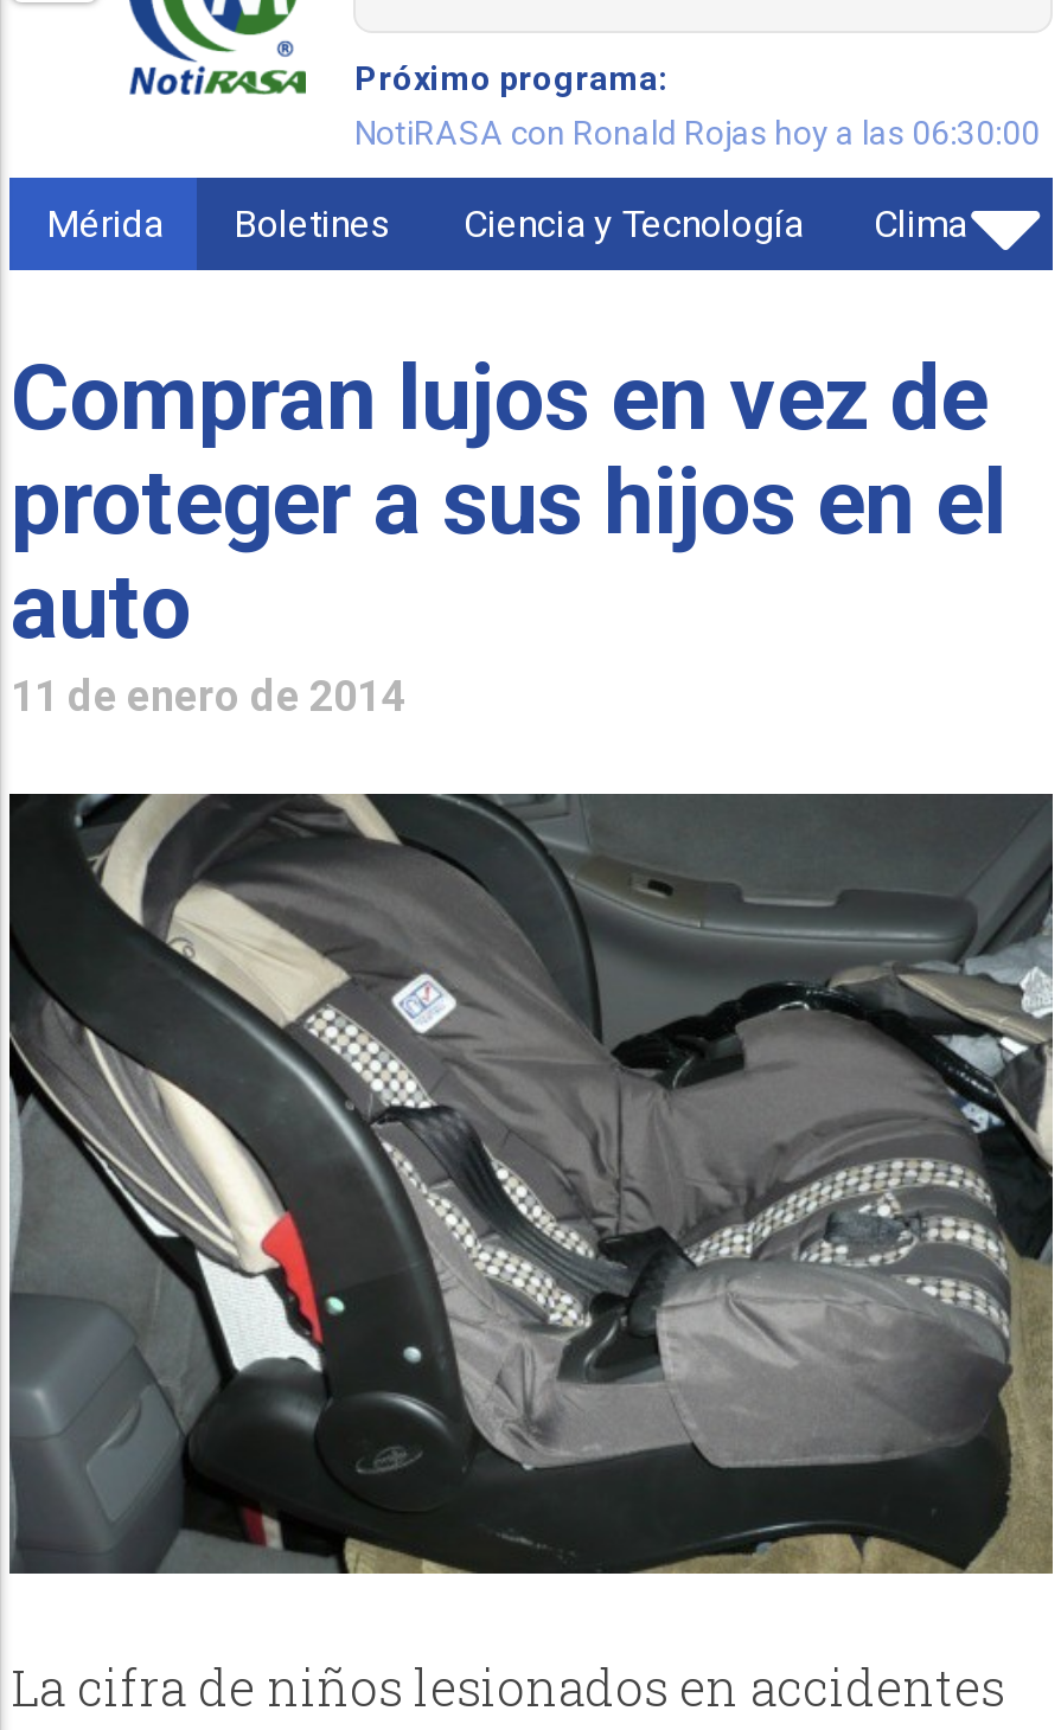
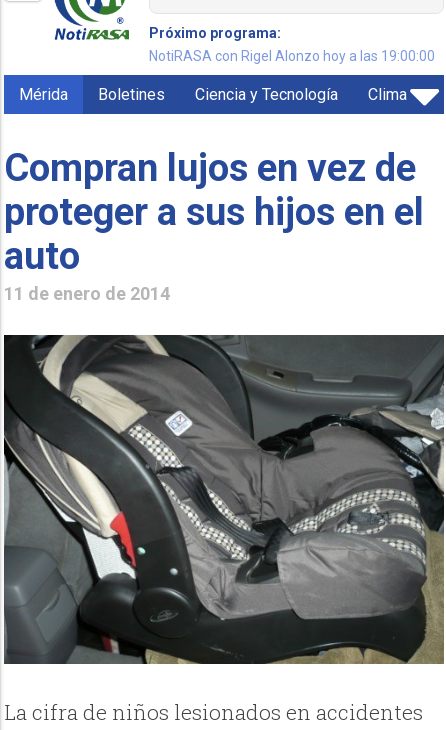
[354,114,1040,152] NotiRASA con Ronald Rojas hoy a las 06:30:00 -> [149,48,435,64] NotiRASA con Rigel Alonzo hoy a las 19:00:00

